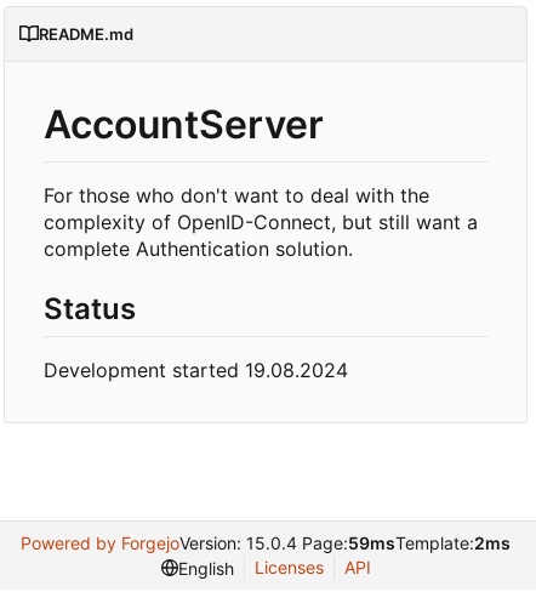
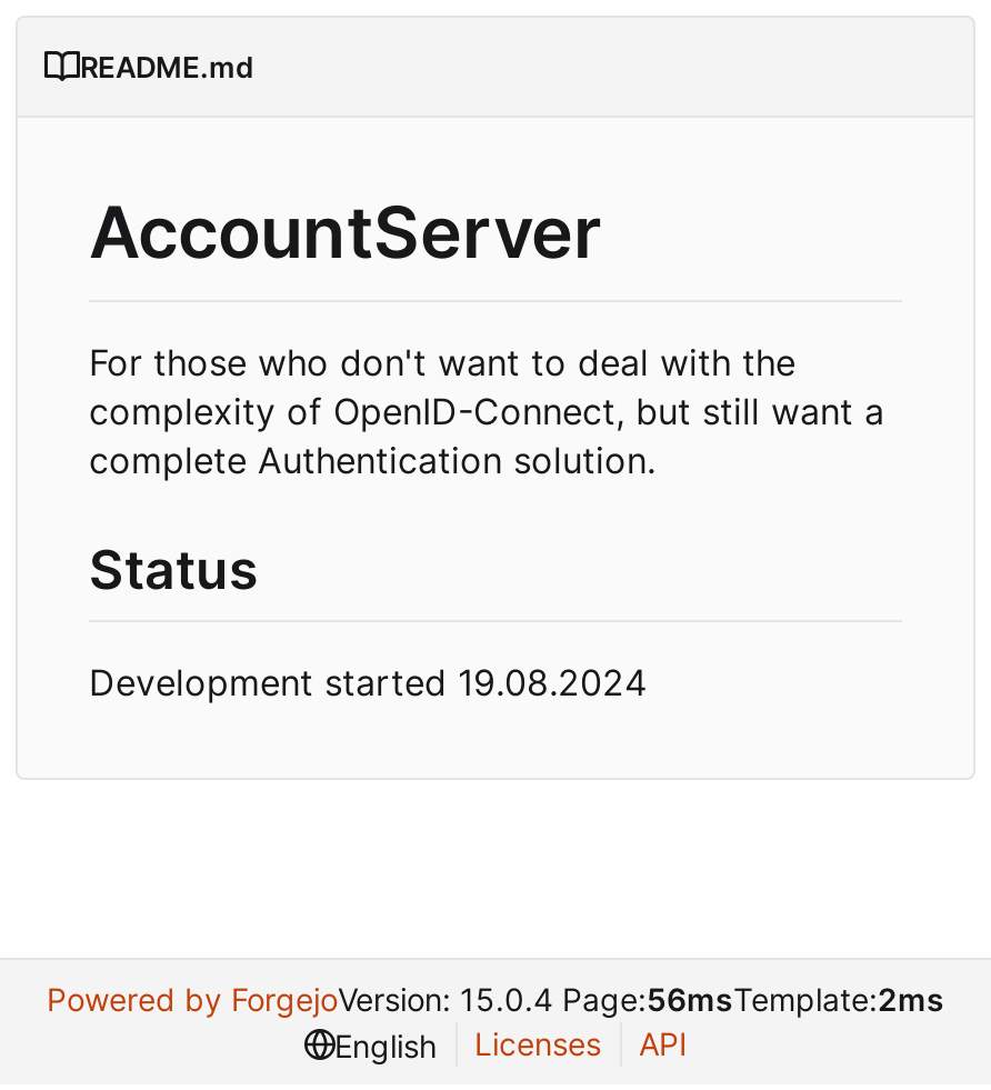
[21,533,511,553] Powered by ForgejoVersion: 15.0.4 Page:59msTemplate:2ms -> [47,980,944,1018] Powered by ForgejoVersion: 15.0.4 Page:56msTemplate:2ms

